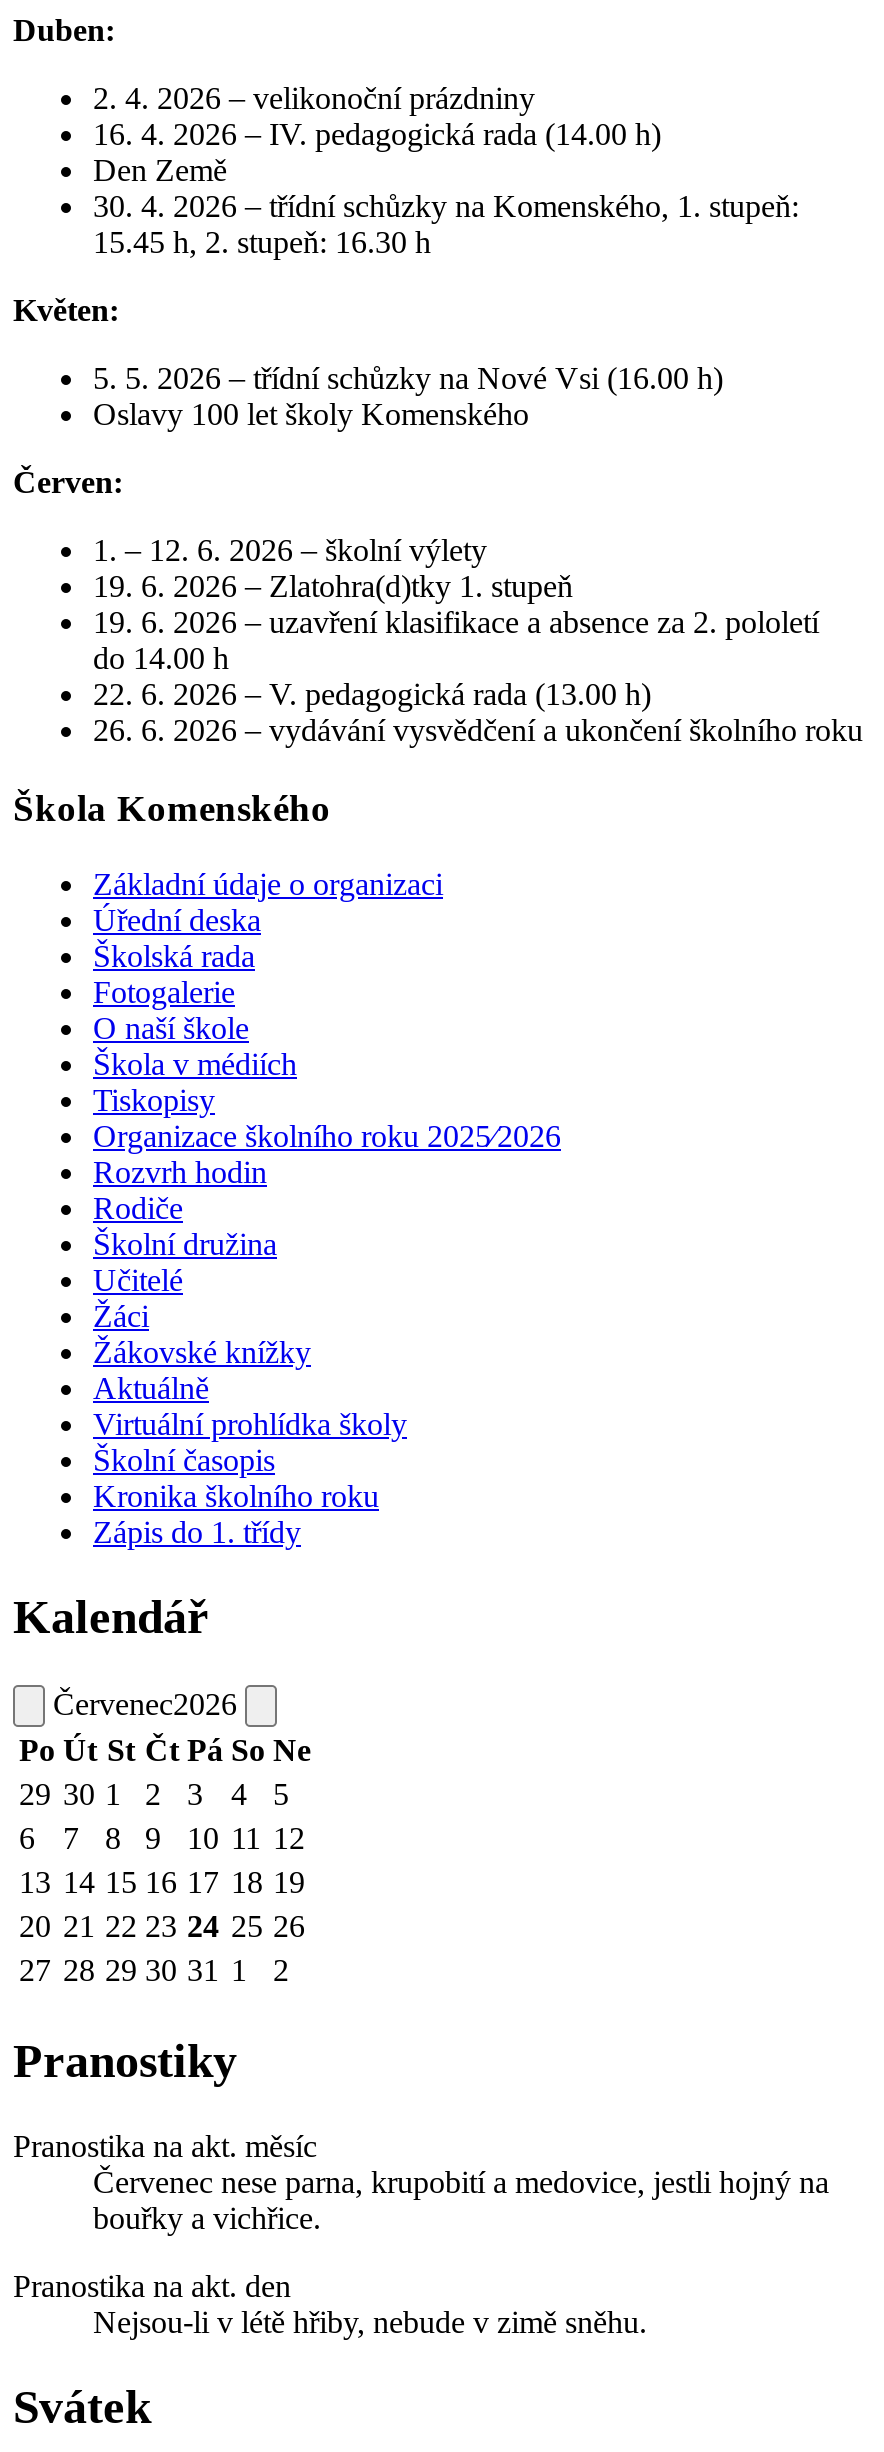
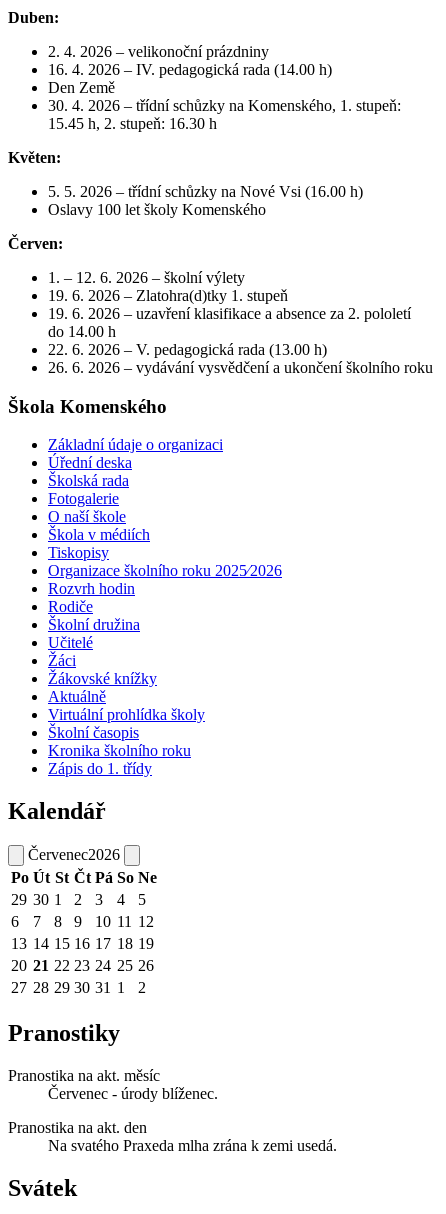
[93,2165,829,2235] Červenec nese parna, krupobití a medovice, jestli hojný na | bouřky a vichřice. -> [48,1085,218,1102] Červenec - úrody blíženec.
[93,2305,647,2339] Nejsou-li v létě hřiby, nebude v zimě sněhu. -> [48,1137,337,1154] Na svatého Praxeda mlha zrána k zemi usedá.

